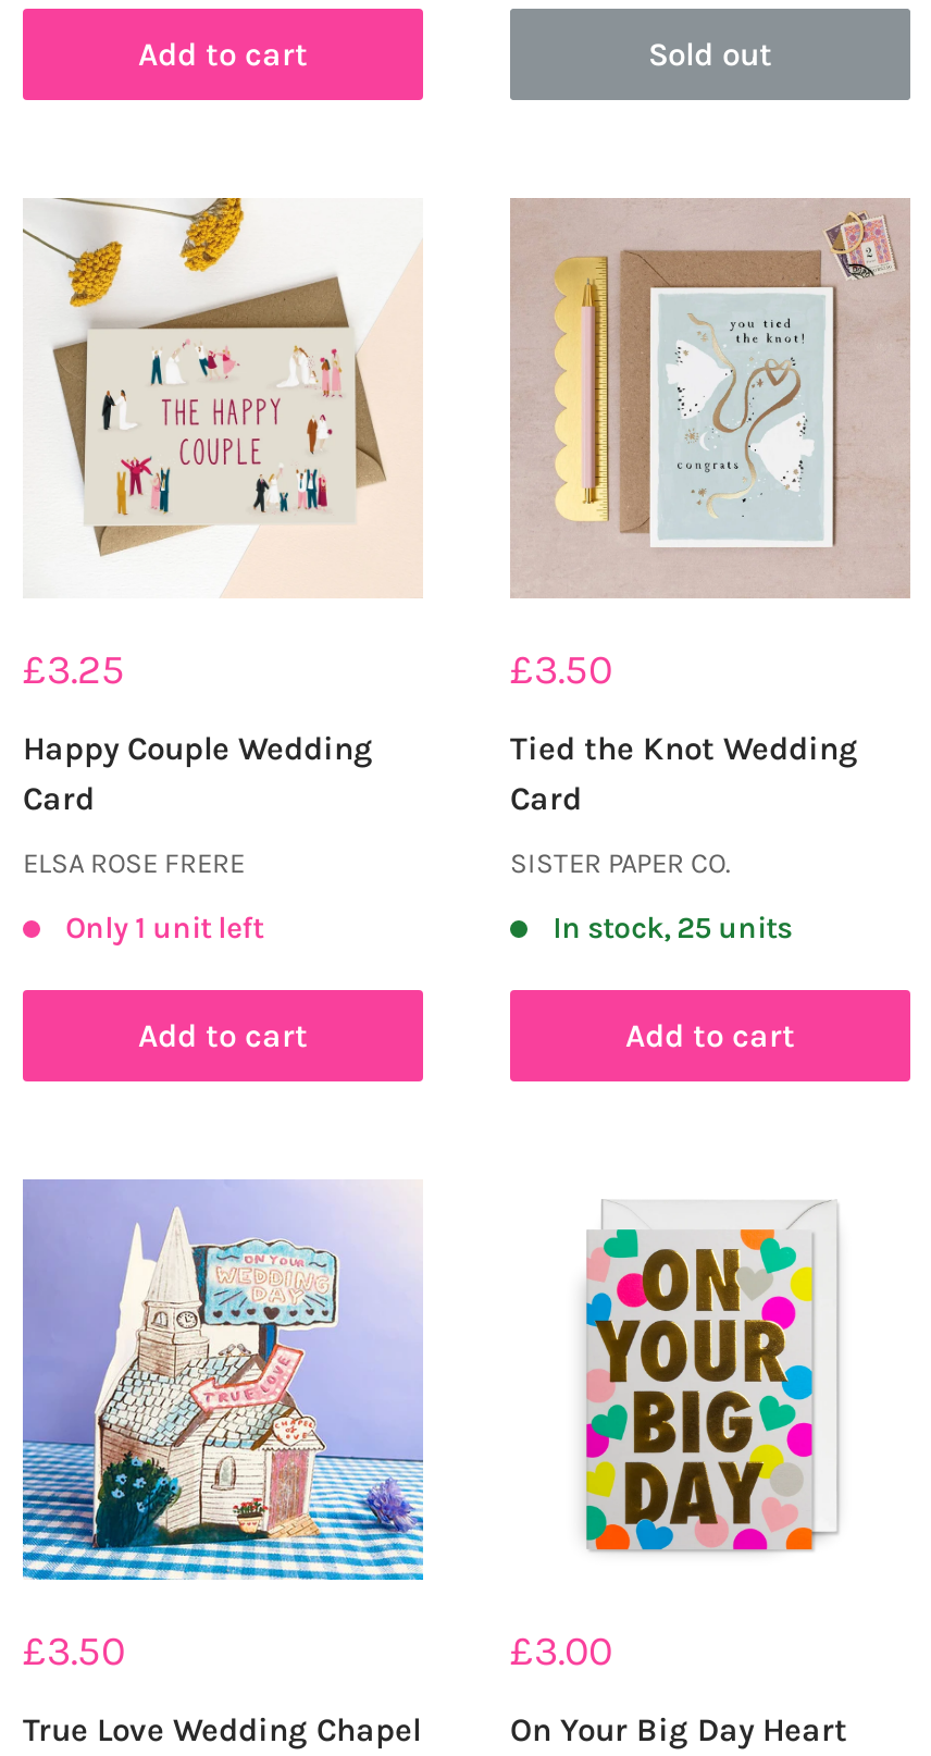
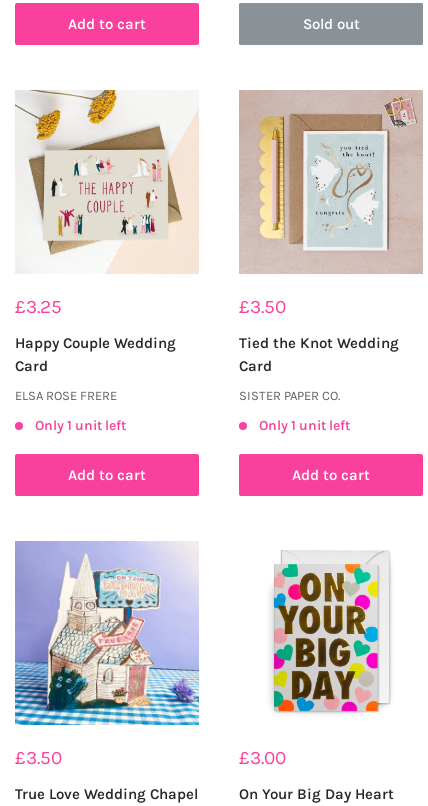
[553,910,792,947] In stock, 25 units -> [259,417,350,434] Only 1 unit left

